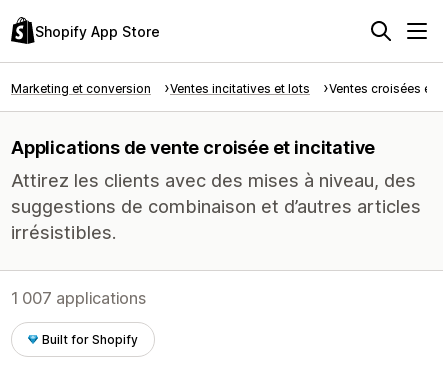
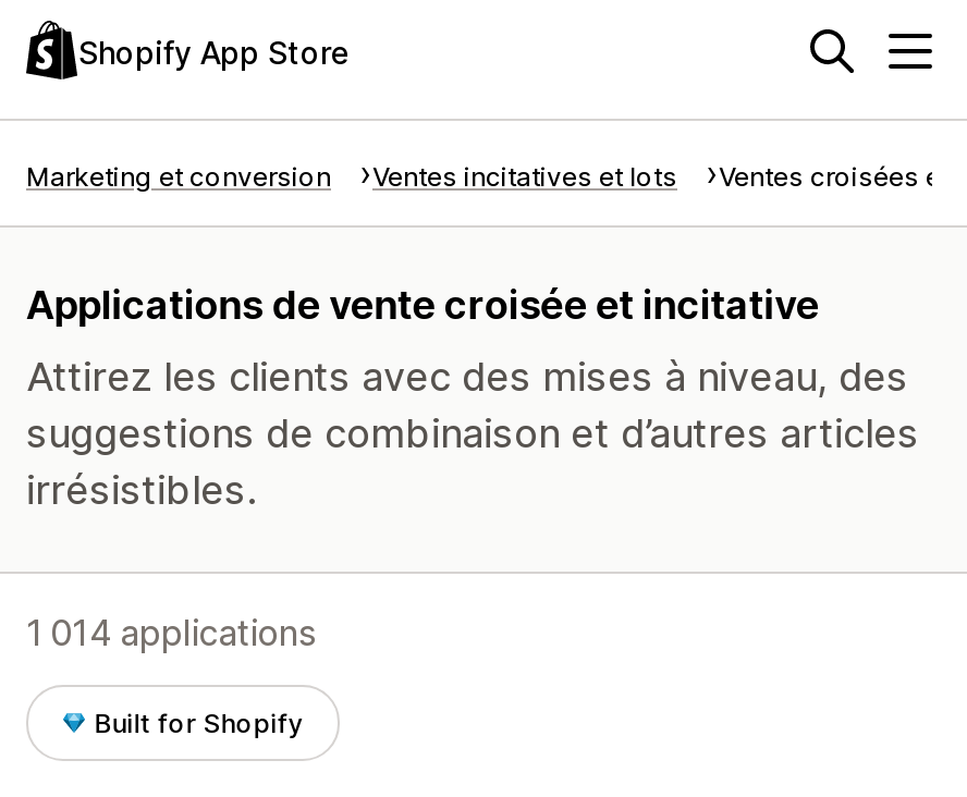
[11,288,146,308] 1 007 applications -> [26,611,316,654] 1 014 applications

